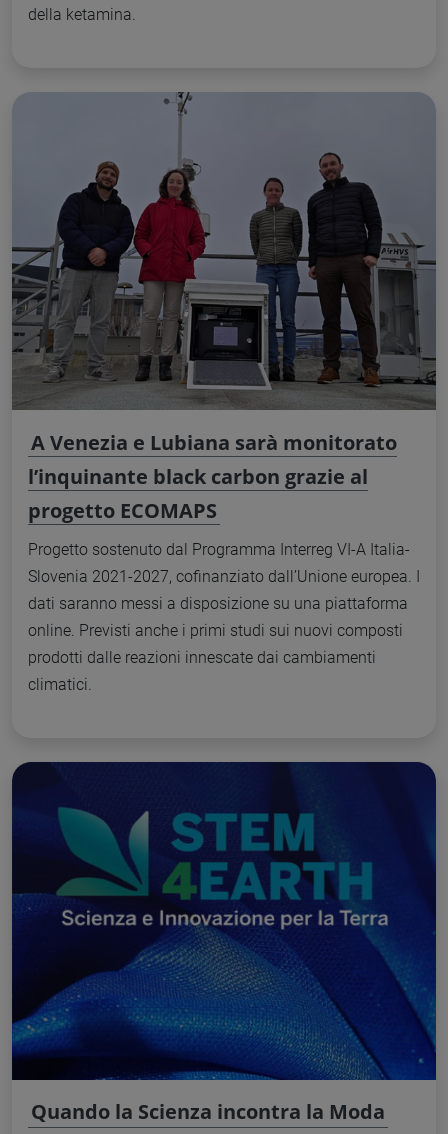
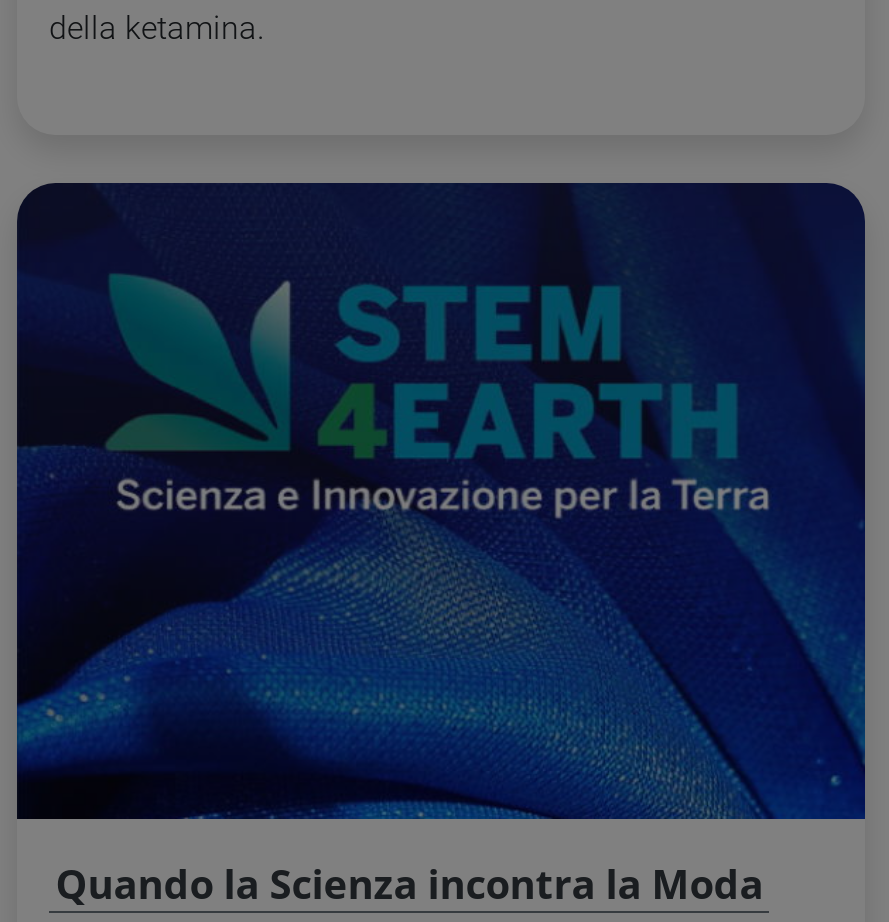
[11,92,437,694] [image] | A Venezia e Lubiana sarà monitorato | l’inquinante black carbon grazie al | progetto ECOMAPS | Progetto sostenuto dal Programma Interreg VI-A Italia- | Slovenia 2021-2027, cofinanziato dall’Unione europea. I | dati saranno messi a disposizione su una piattaforma | online. Previsti anche i primi studi sui nuovi composti | prodotti dalle reazioni innescate dai cambiamenti | climatici. -> none

